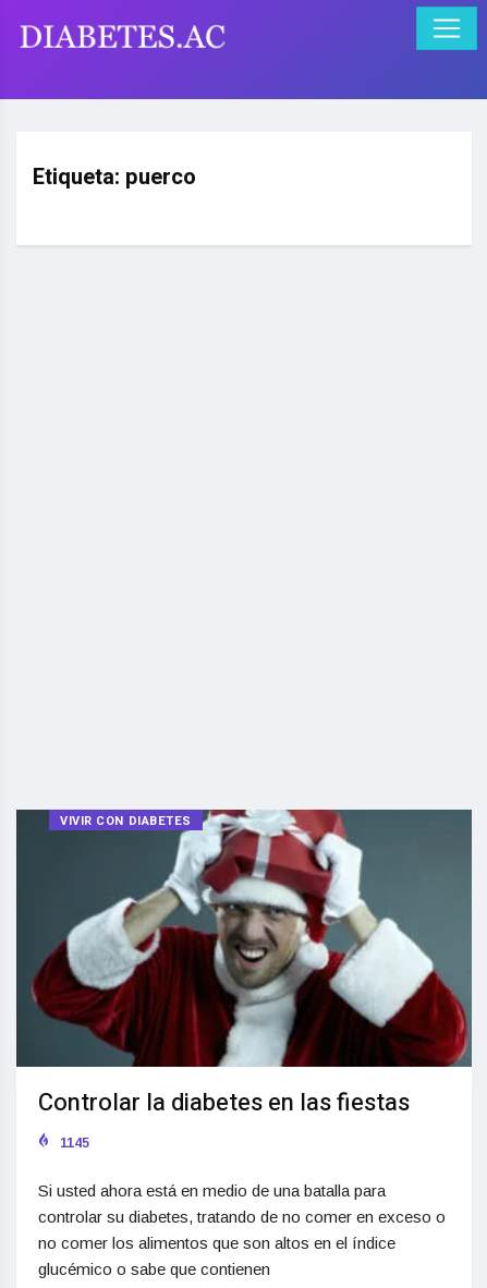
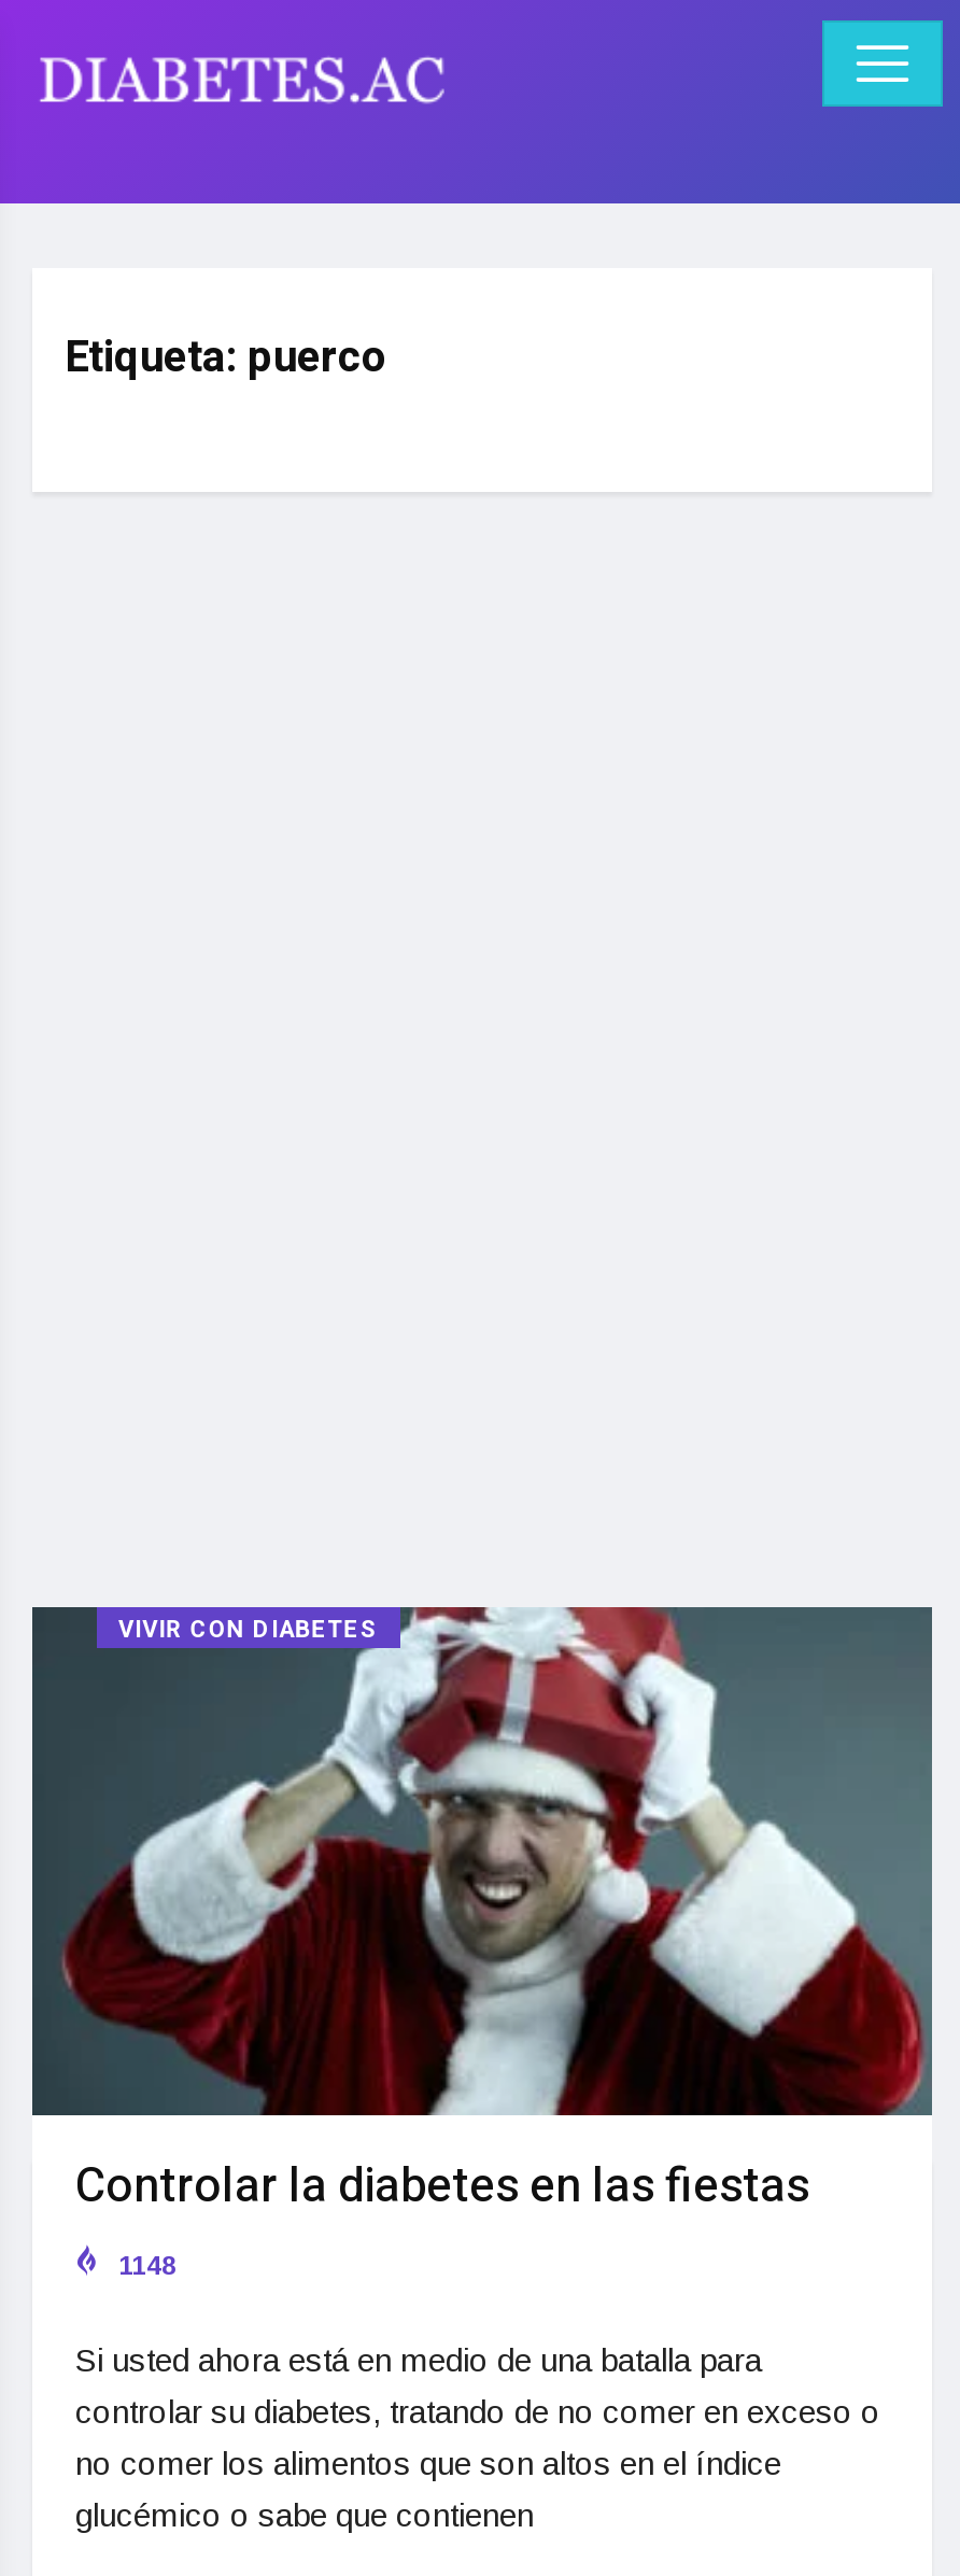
[57,1135,89,1150] 1145 -> [112,2250,177,2280] 1148

